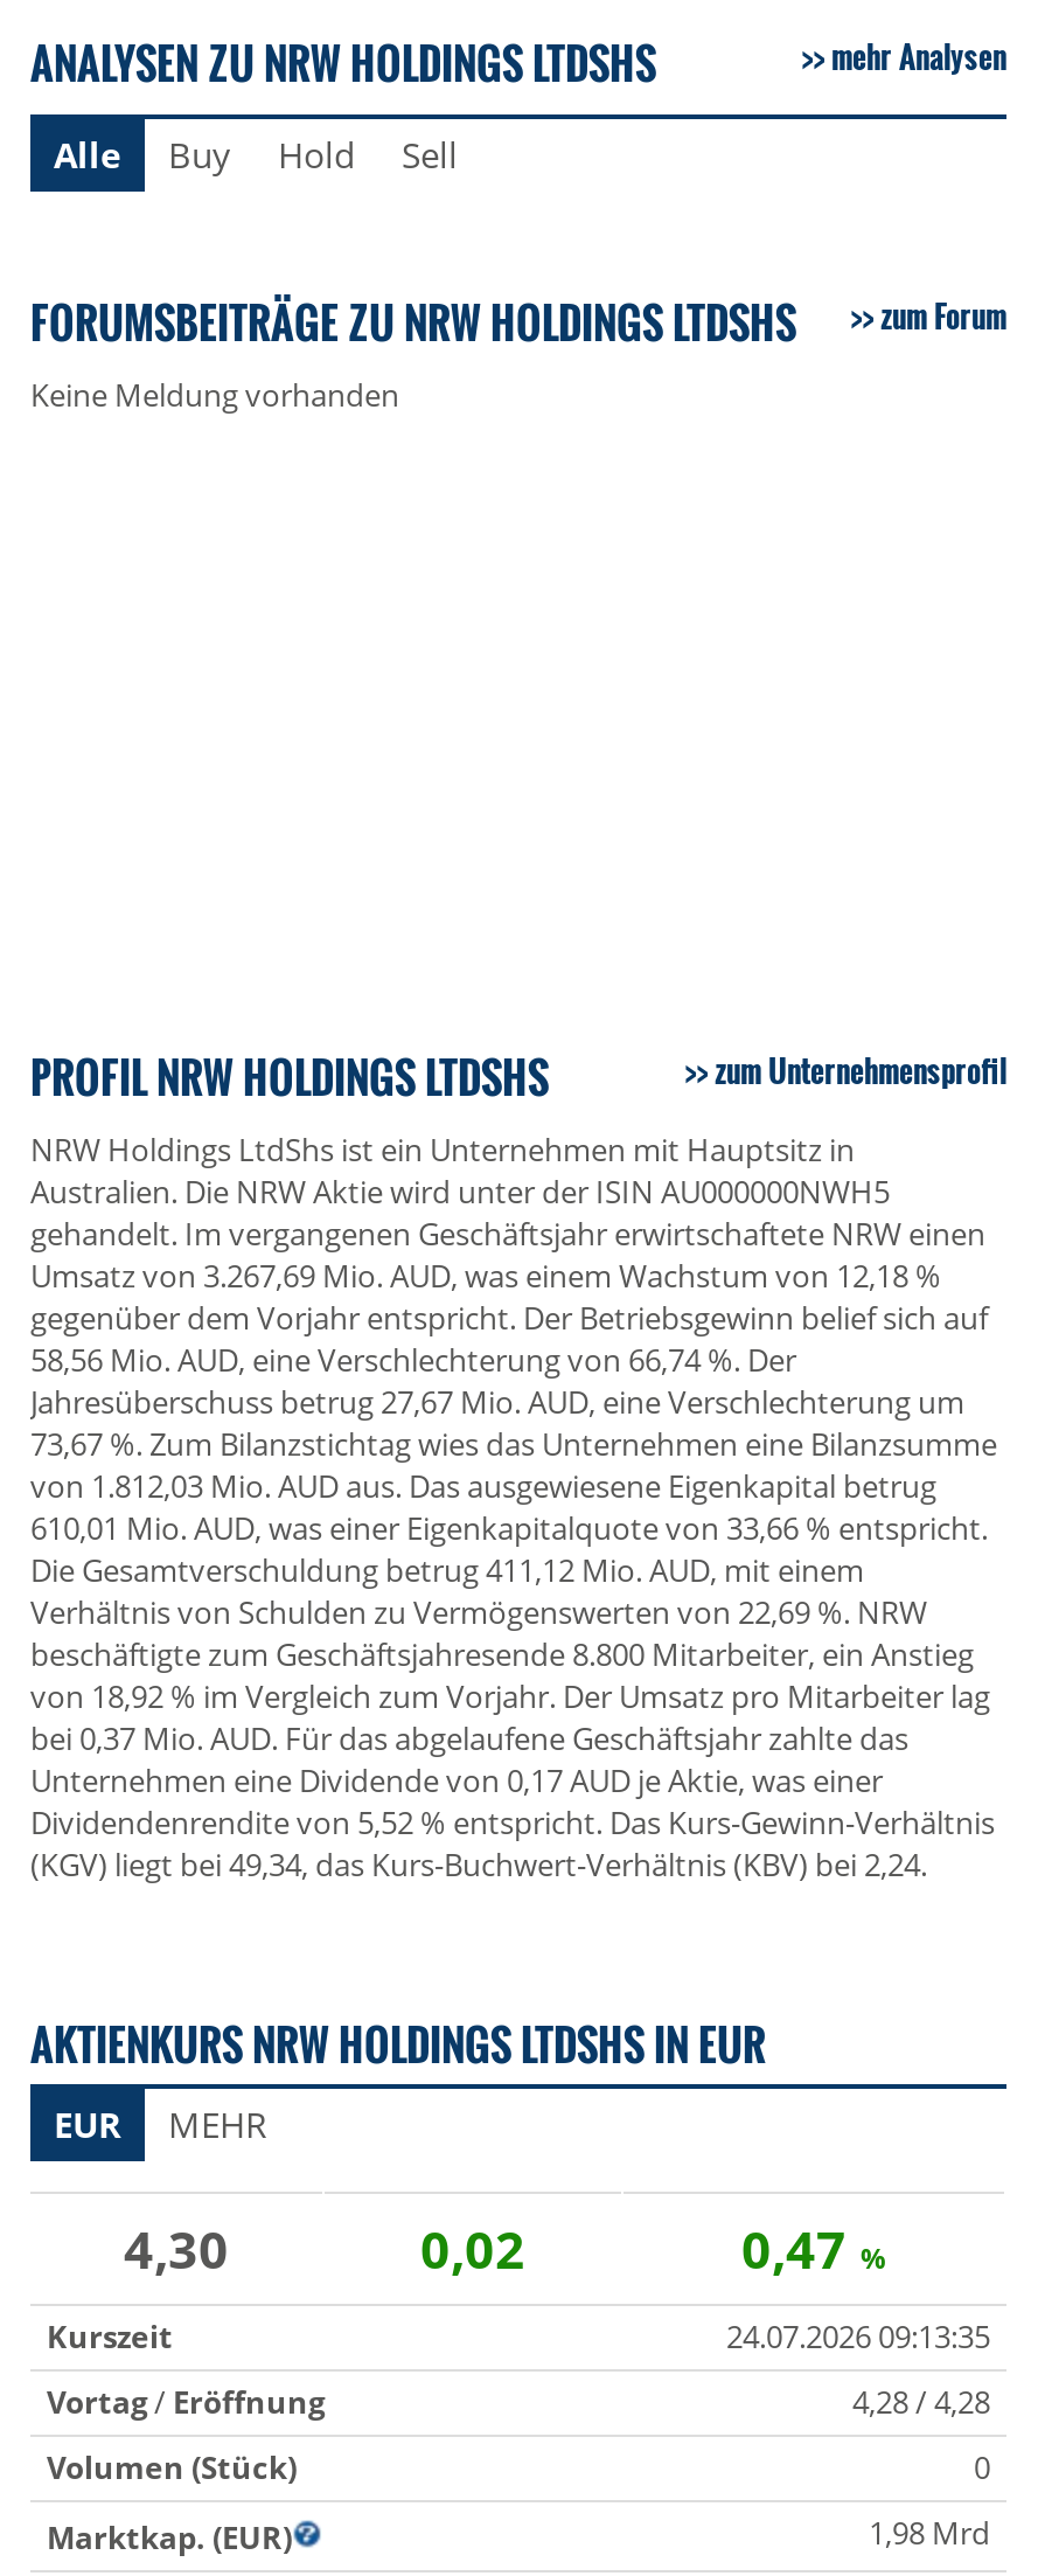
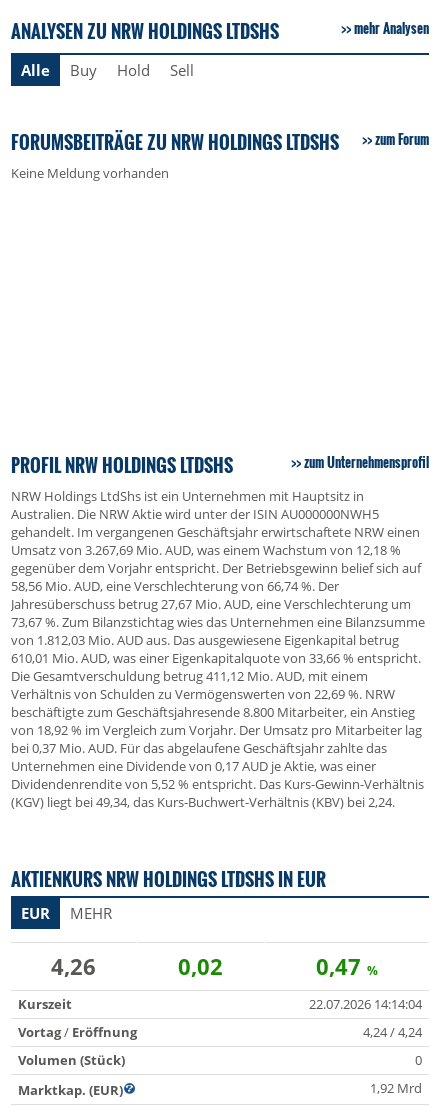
[124,2213,229,2283] 4,30 -> [51,951,96,981] 4,26
[726,2315,990,2358] 24.07.2026 09:13:35 -> [309,995,422,1013] 22.07.2026 14:14:04
[852,2381,990,2423] 4,28 / 4,28 -> [363,1023,422,1041] 4,24 / 4,24
[869,2512,990,2554] 1,98 Mrd -> [370,1079,422,1097] 1,92 Mrd

